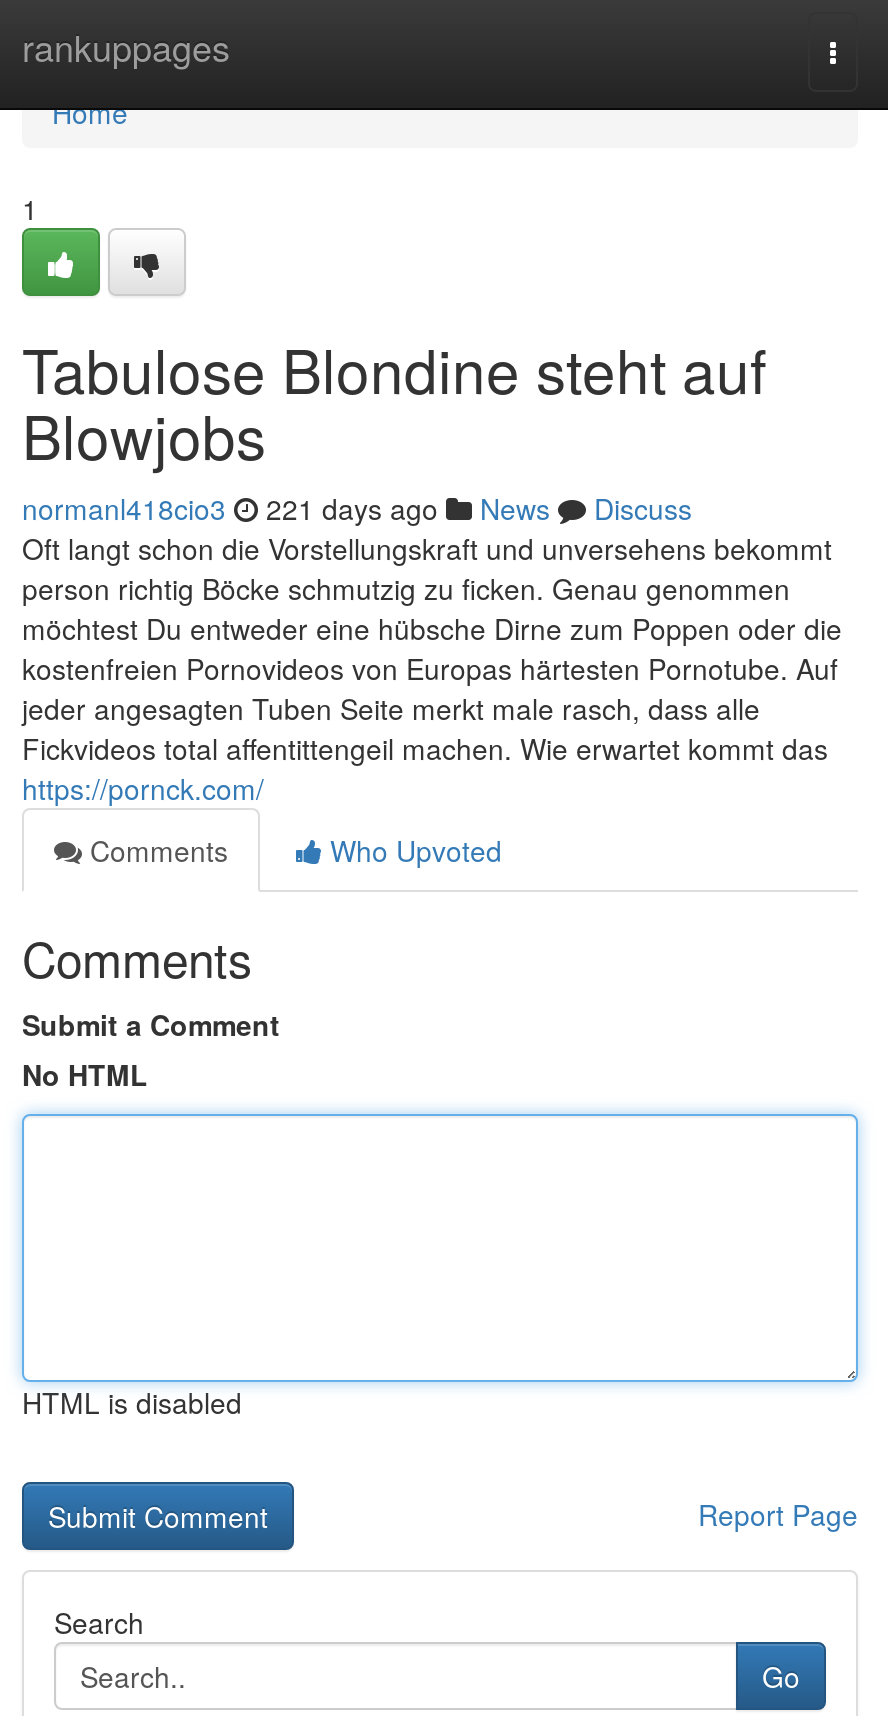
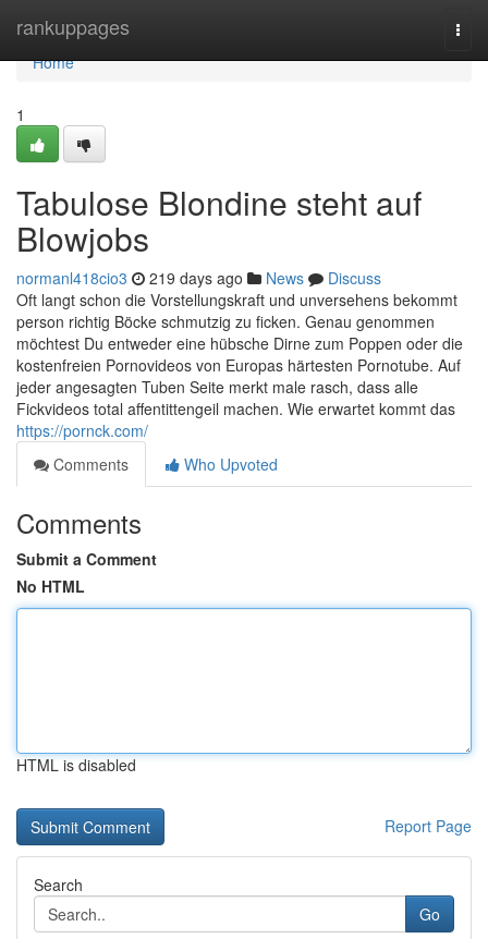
[22,488,692,528] normanl418cio3 221 days ago News Discuss -> [16,267,381,289] normanl418cio3 219 days ago News Discuss

